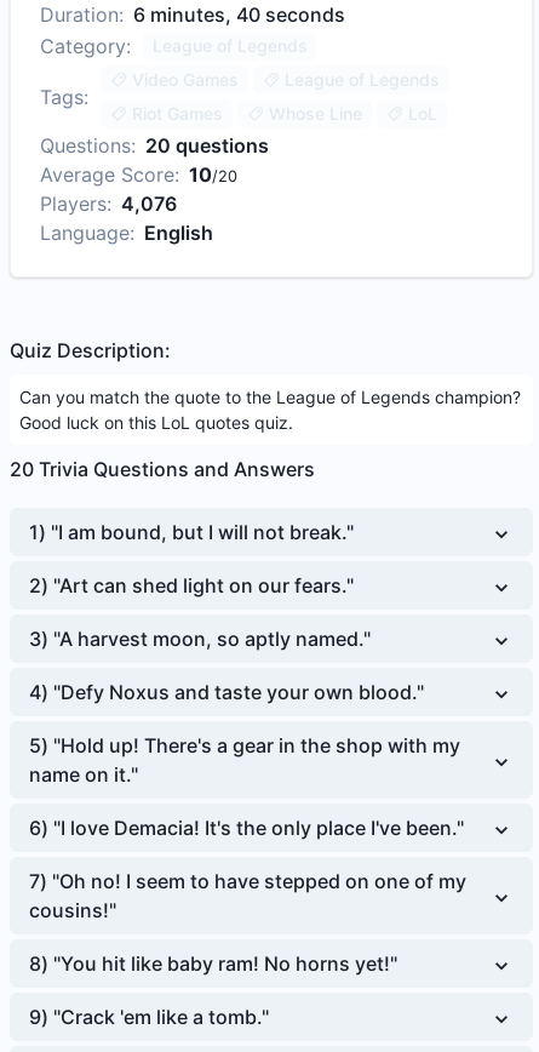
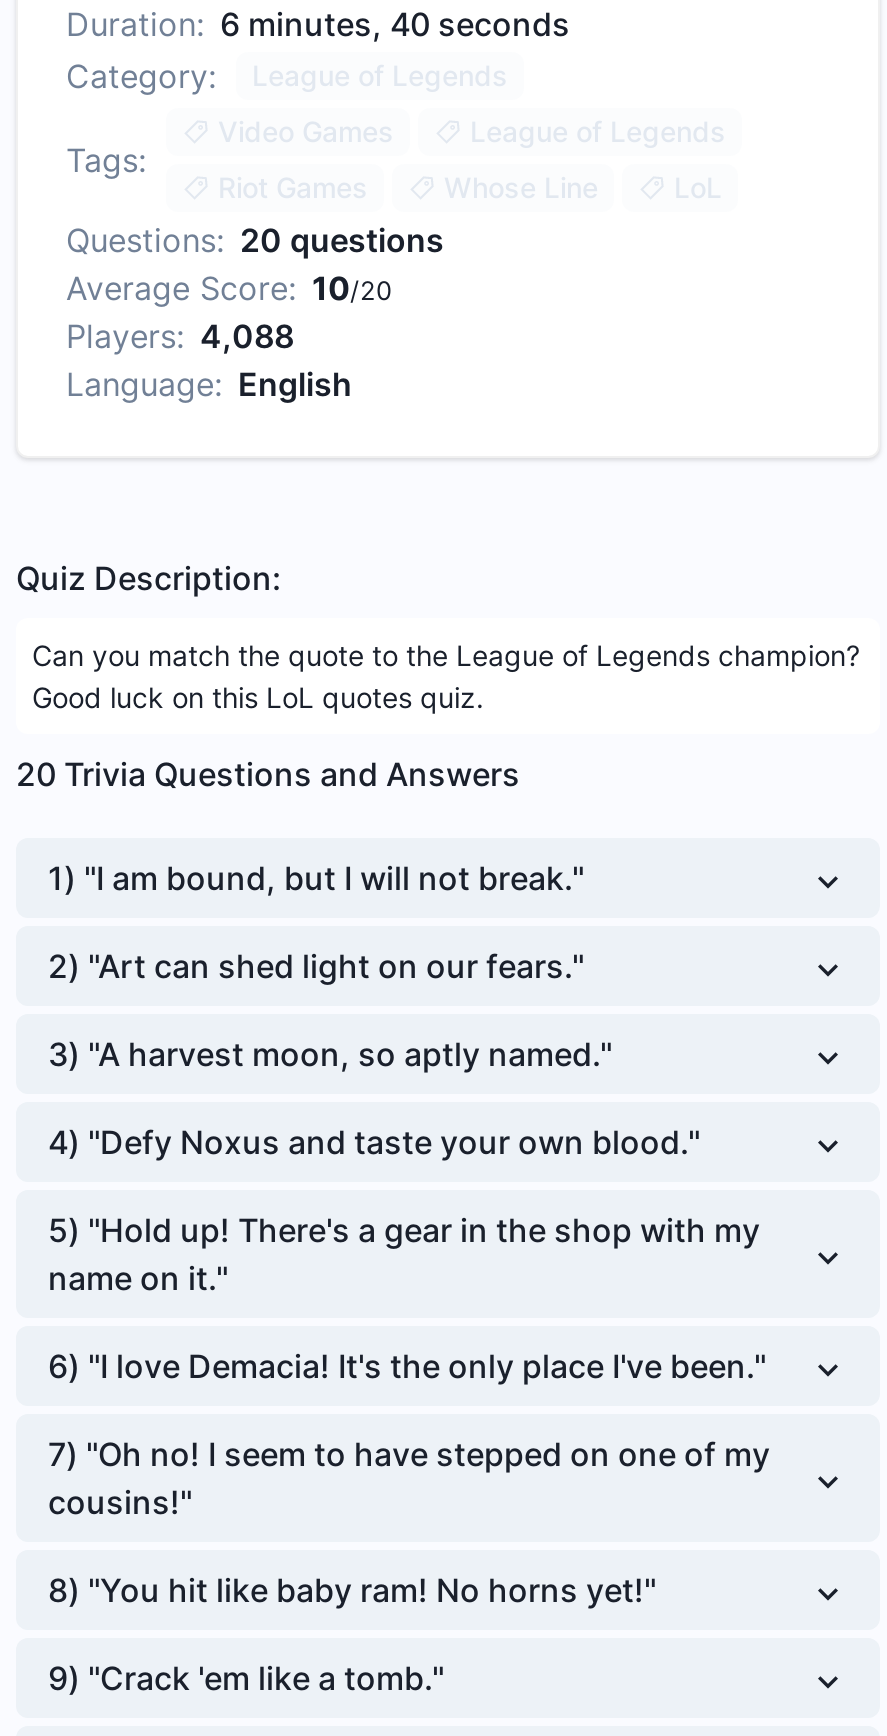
[40,191,177,216] Players: 4,076 -> [66,316,294,356] Players: 4,088

